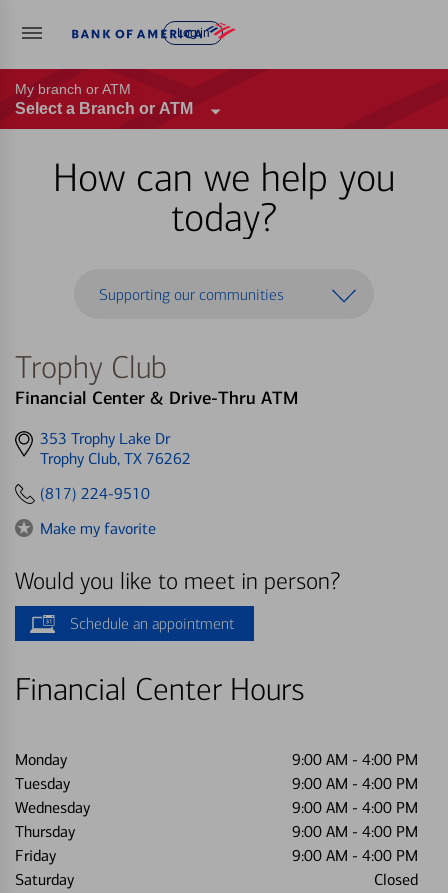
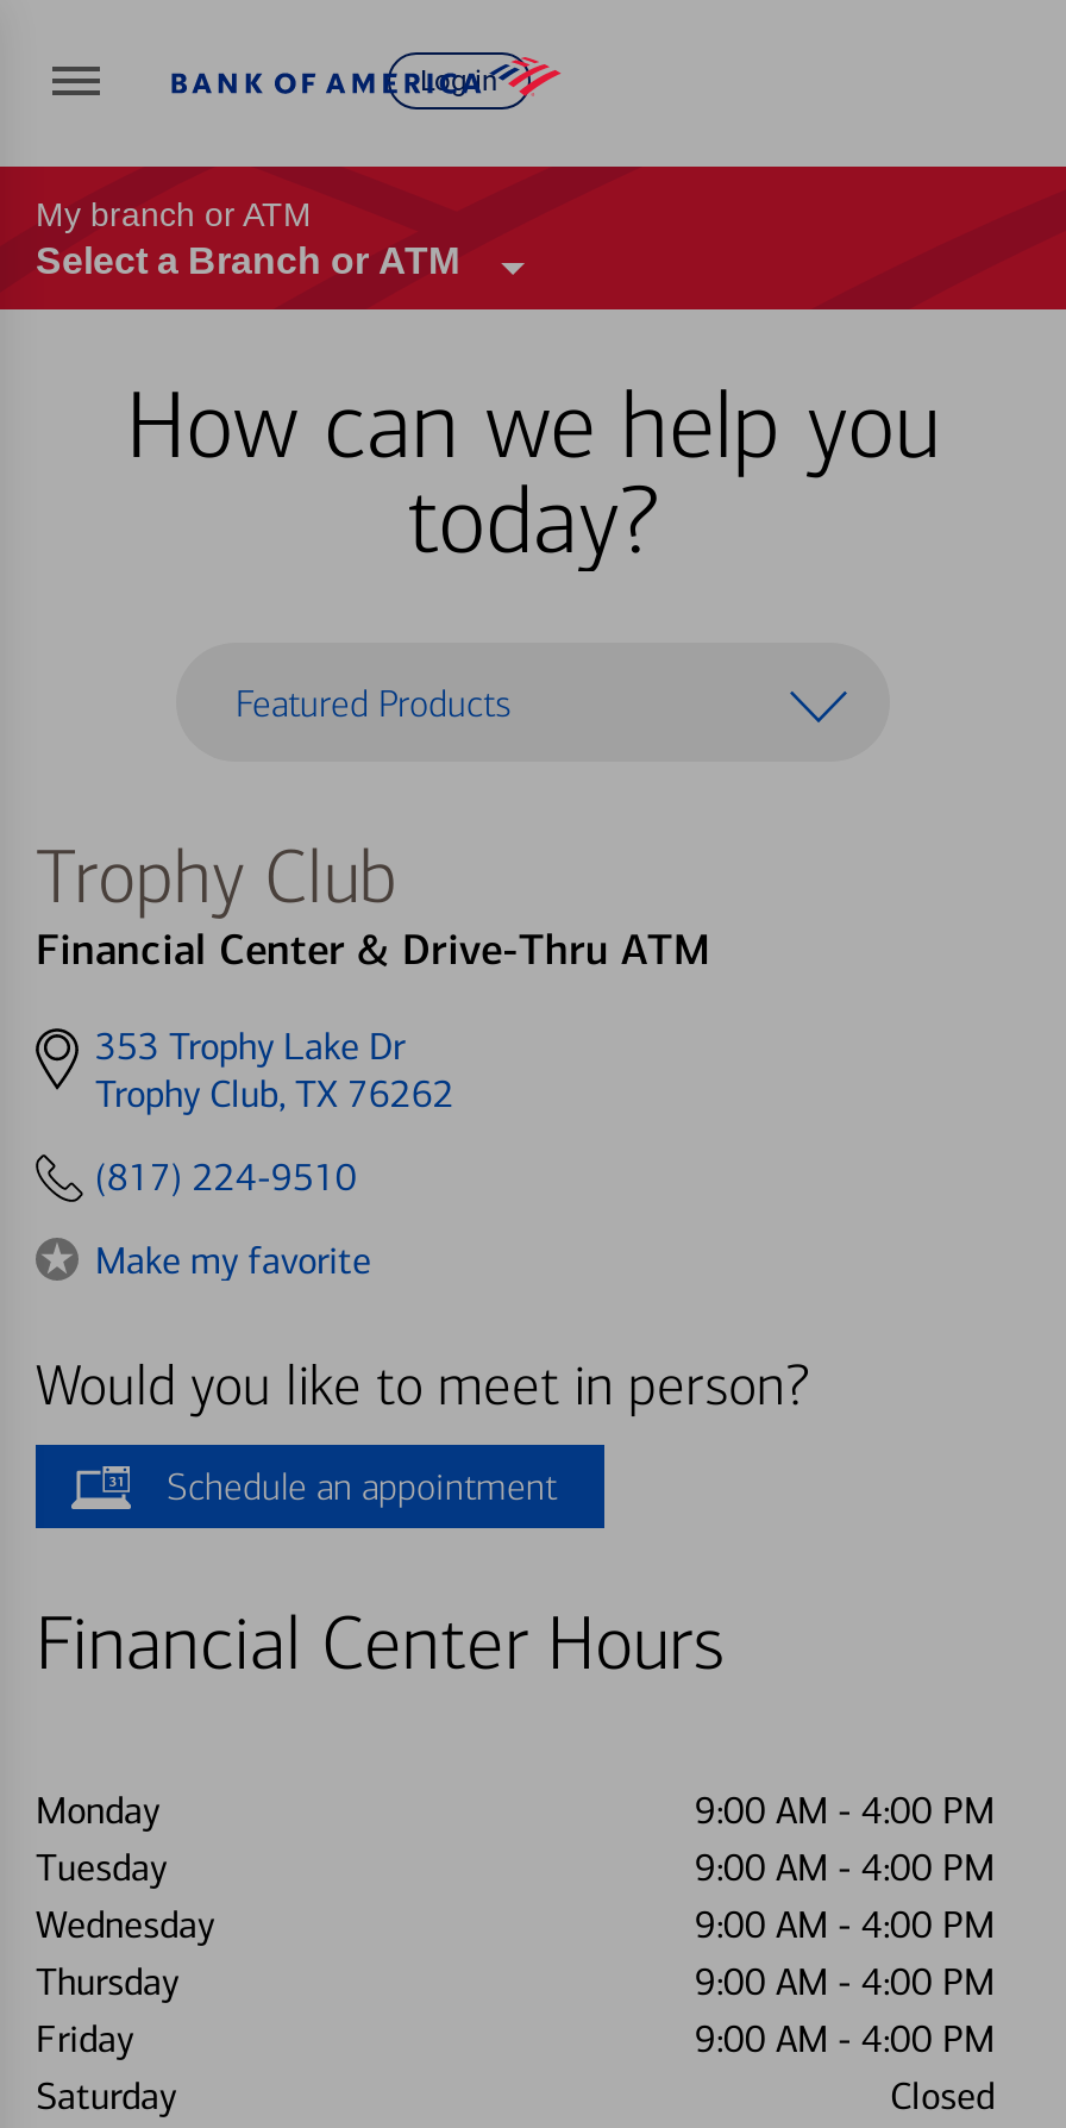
[99,284,284,303] Supporting our communities -> [236,680,512,725] Featured Products

